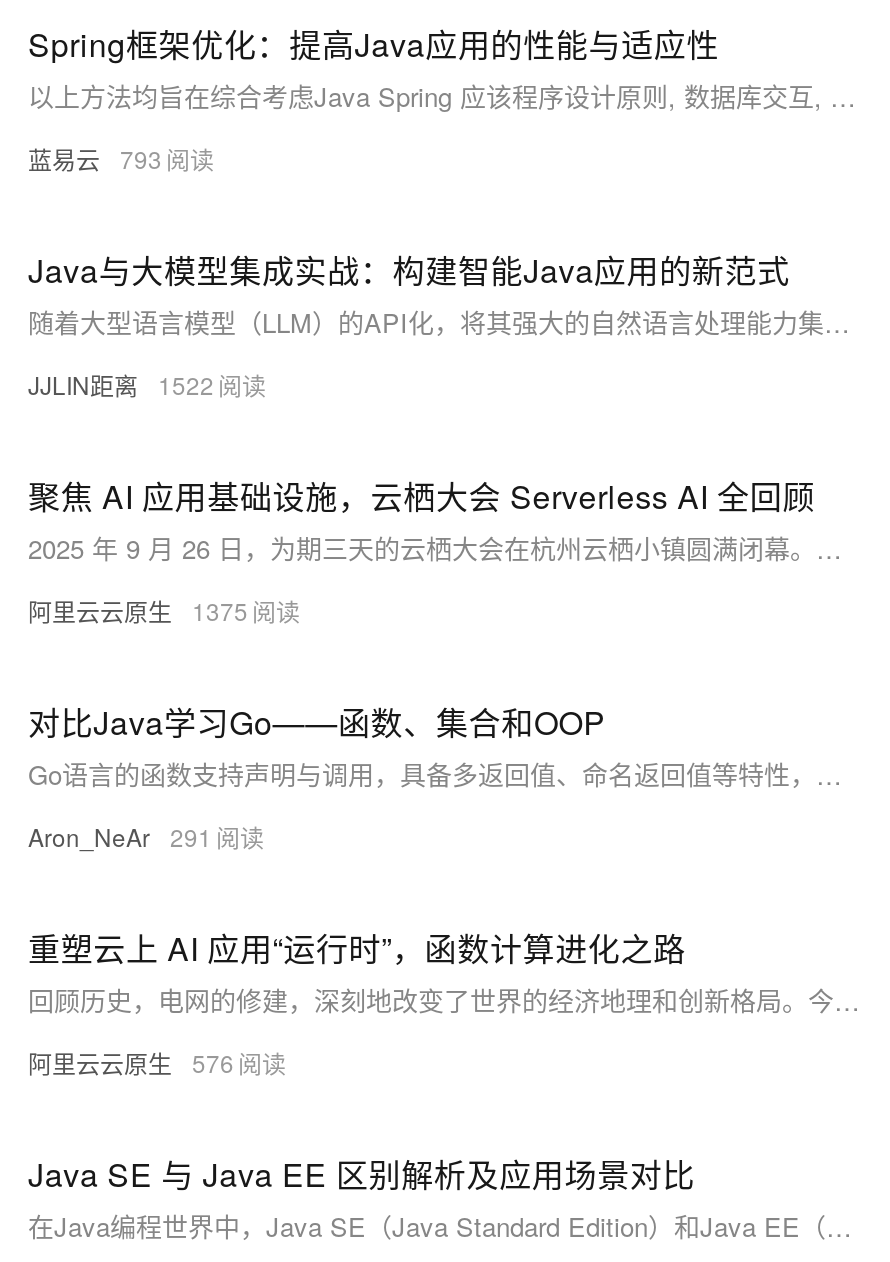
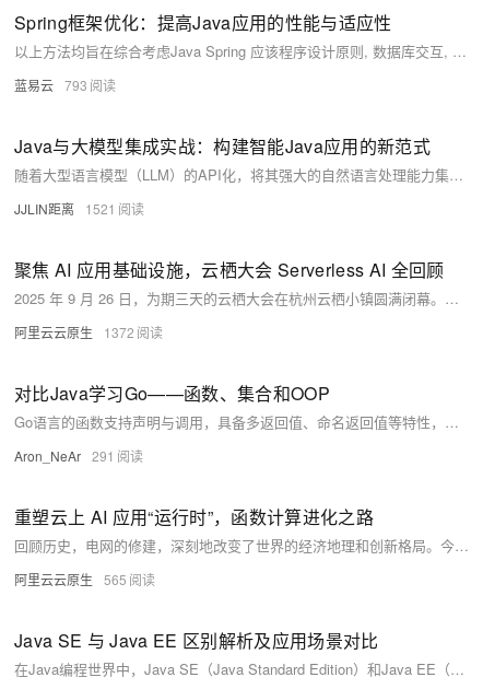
[28,367,214,401] JJLIN距离 1522 -> [14,199,116,218] JJLIN距离 1521
[28,593,248,627] 阿里云云原生 1375 -> [14,323,134,341] 阿里云云原生 1372
[28,1045,234,1079] 阿里云云原生 576 -> [14,570,127,588] 阿里云云原生 565

